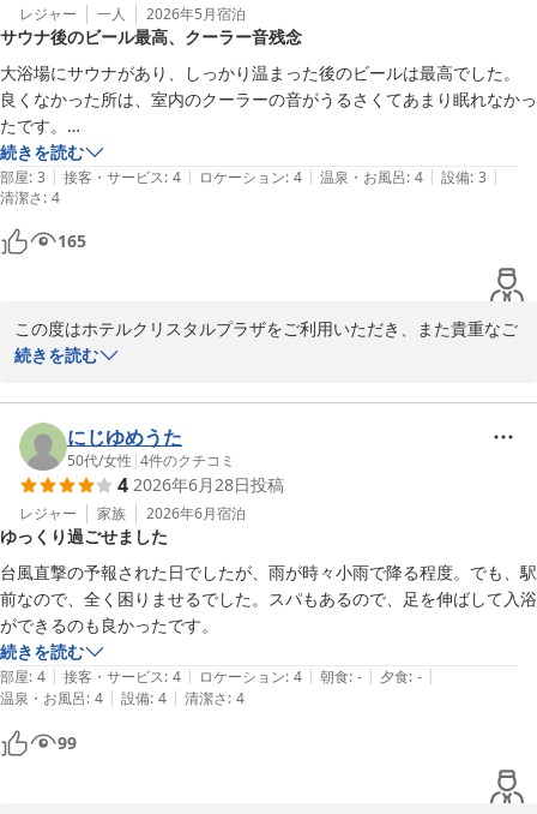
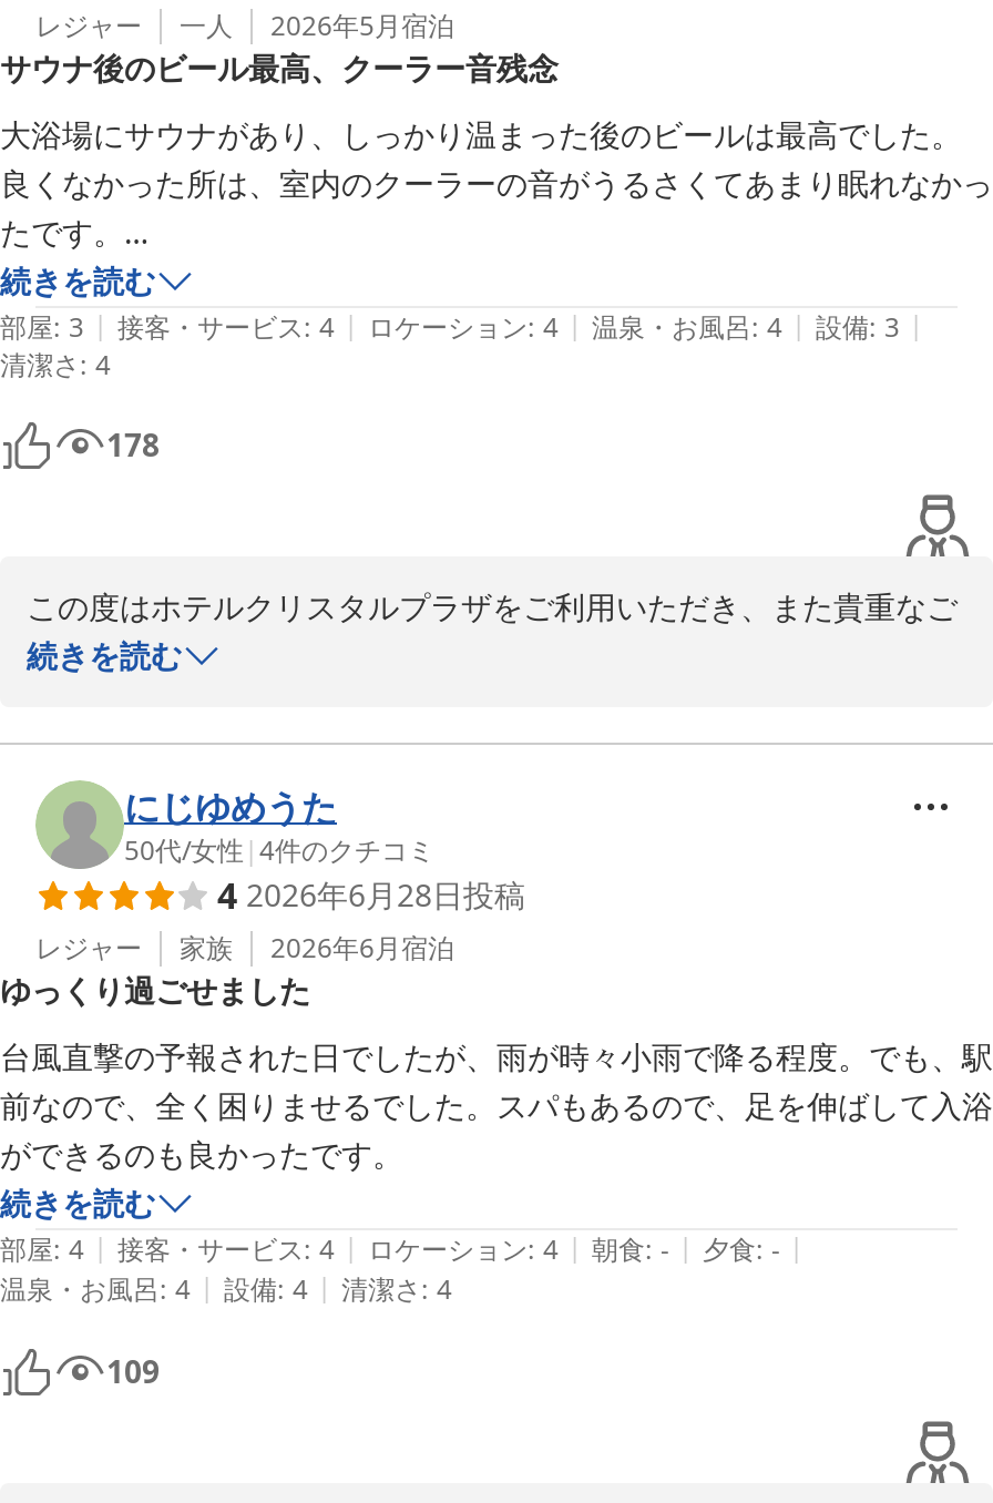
[58,229,86,252] 165 -> [106,423,160,466] 178
[58,731,77,754] 99 -> [106,1350,160,1392] 109

